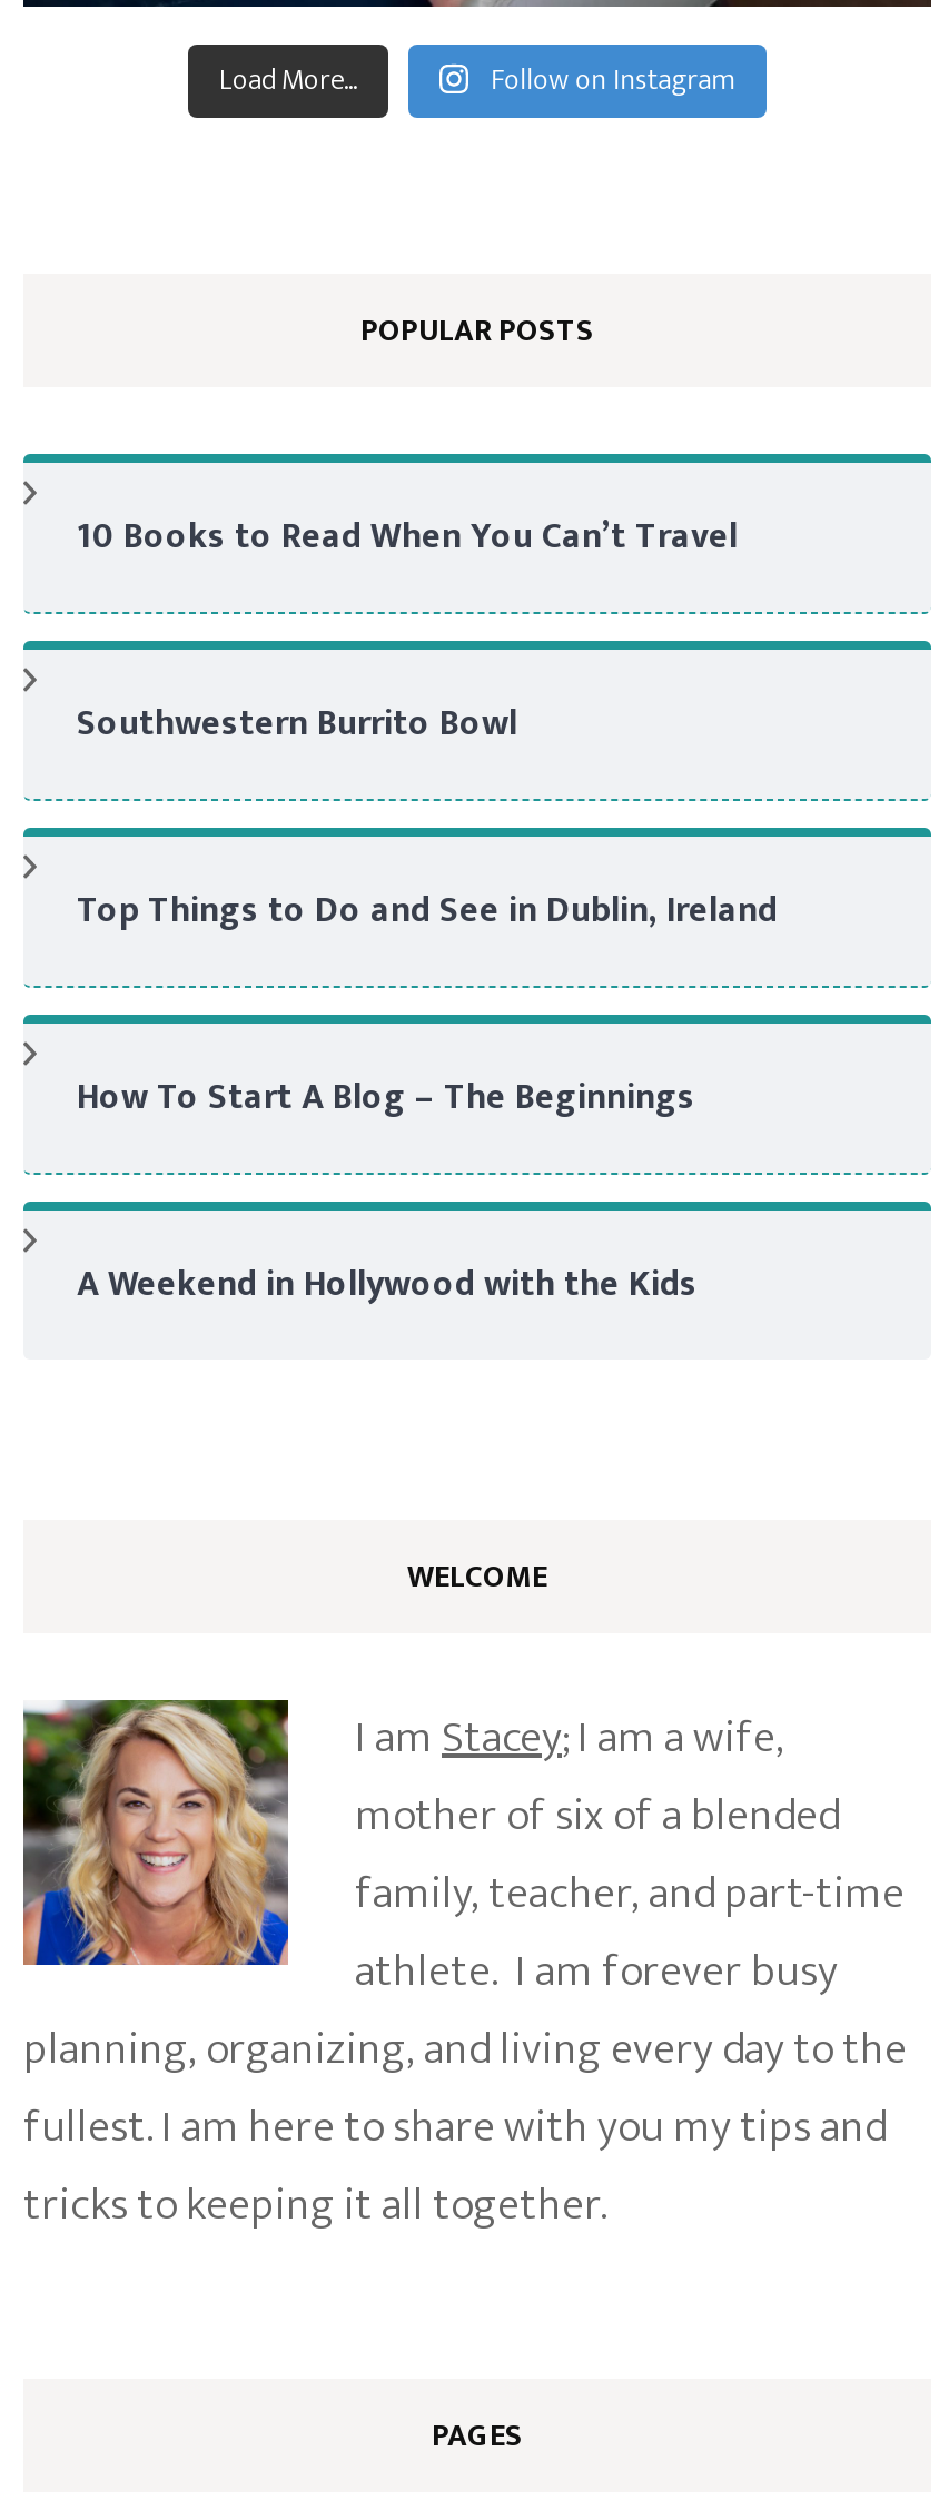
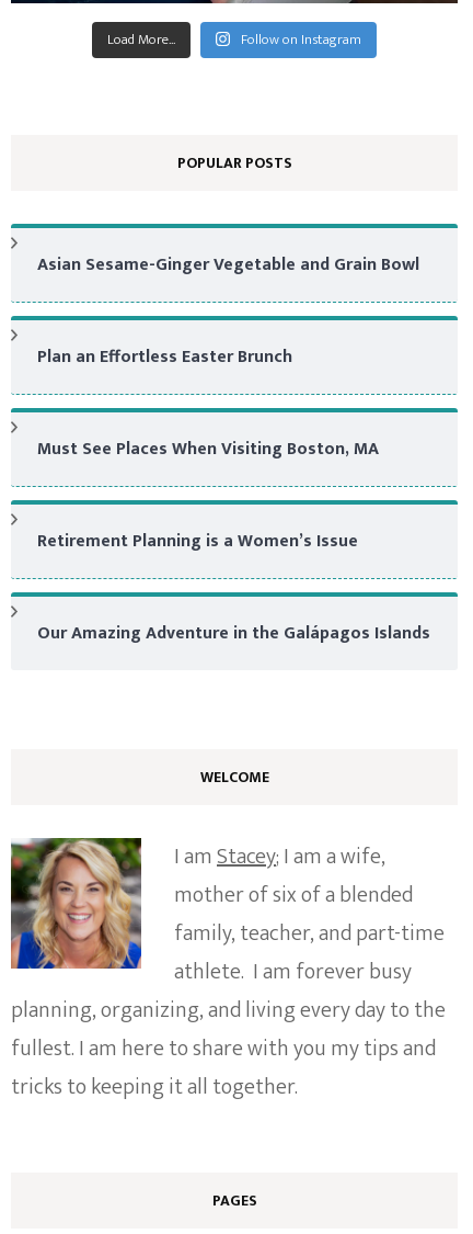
[77,508,738,568] 10 Books to Read When You Can’t Travel -> [37,251,419,280] Asian Sesame-Ginger Vegetable and Grain Bowl
[77,695,517,755] Southwestern Burrito Bowl -> [37,343,292,372] Plan an Effortless Easter Brunch
[77,882,778,942] Top Things to Do and See in Dublin, Ireland -> [37,435,379,464] Must See Places When Visiting Boston, MA
[77,1069,695,1129] How To Start A Blog – The Beginnings -> [37,527,358,557] Retirement Planning is a Women’s Issue
[77,1256,698,1316] A Weekend in Hollywood with the Kids -> [37,619,430,649] Our Amazing Adventure in the Galápagos Islands

